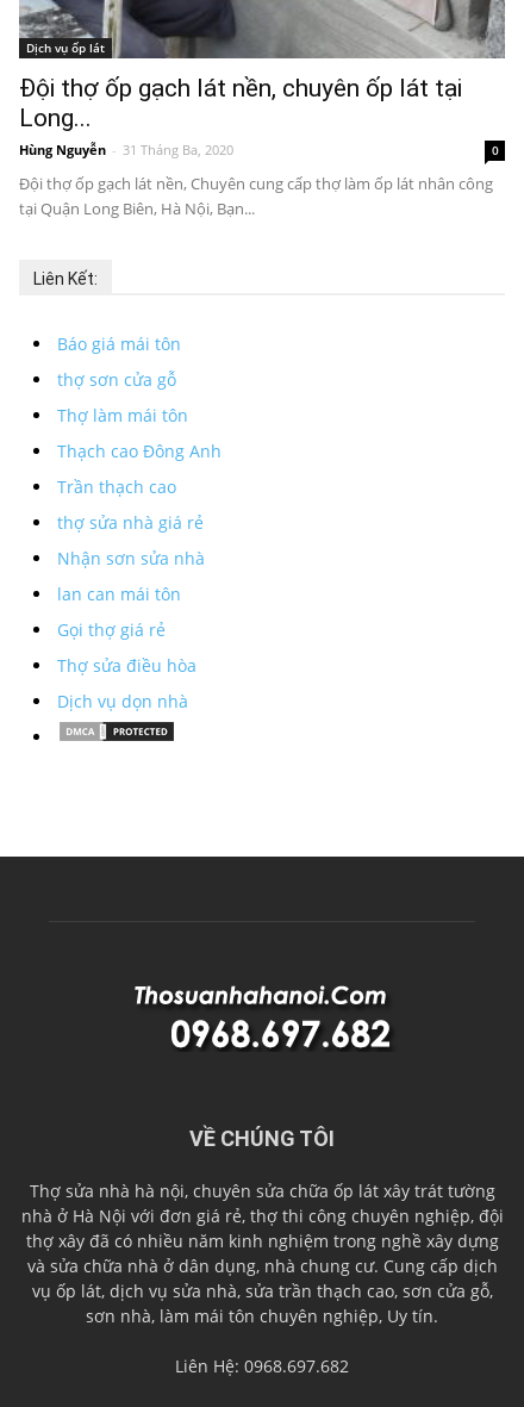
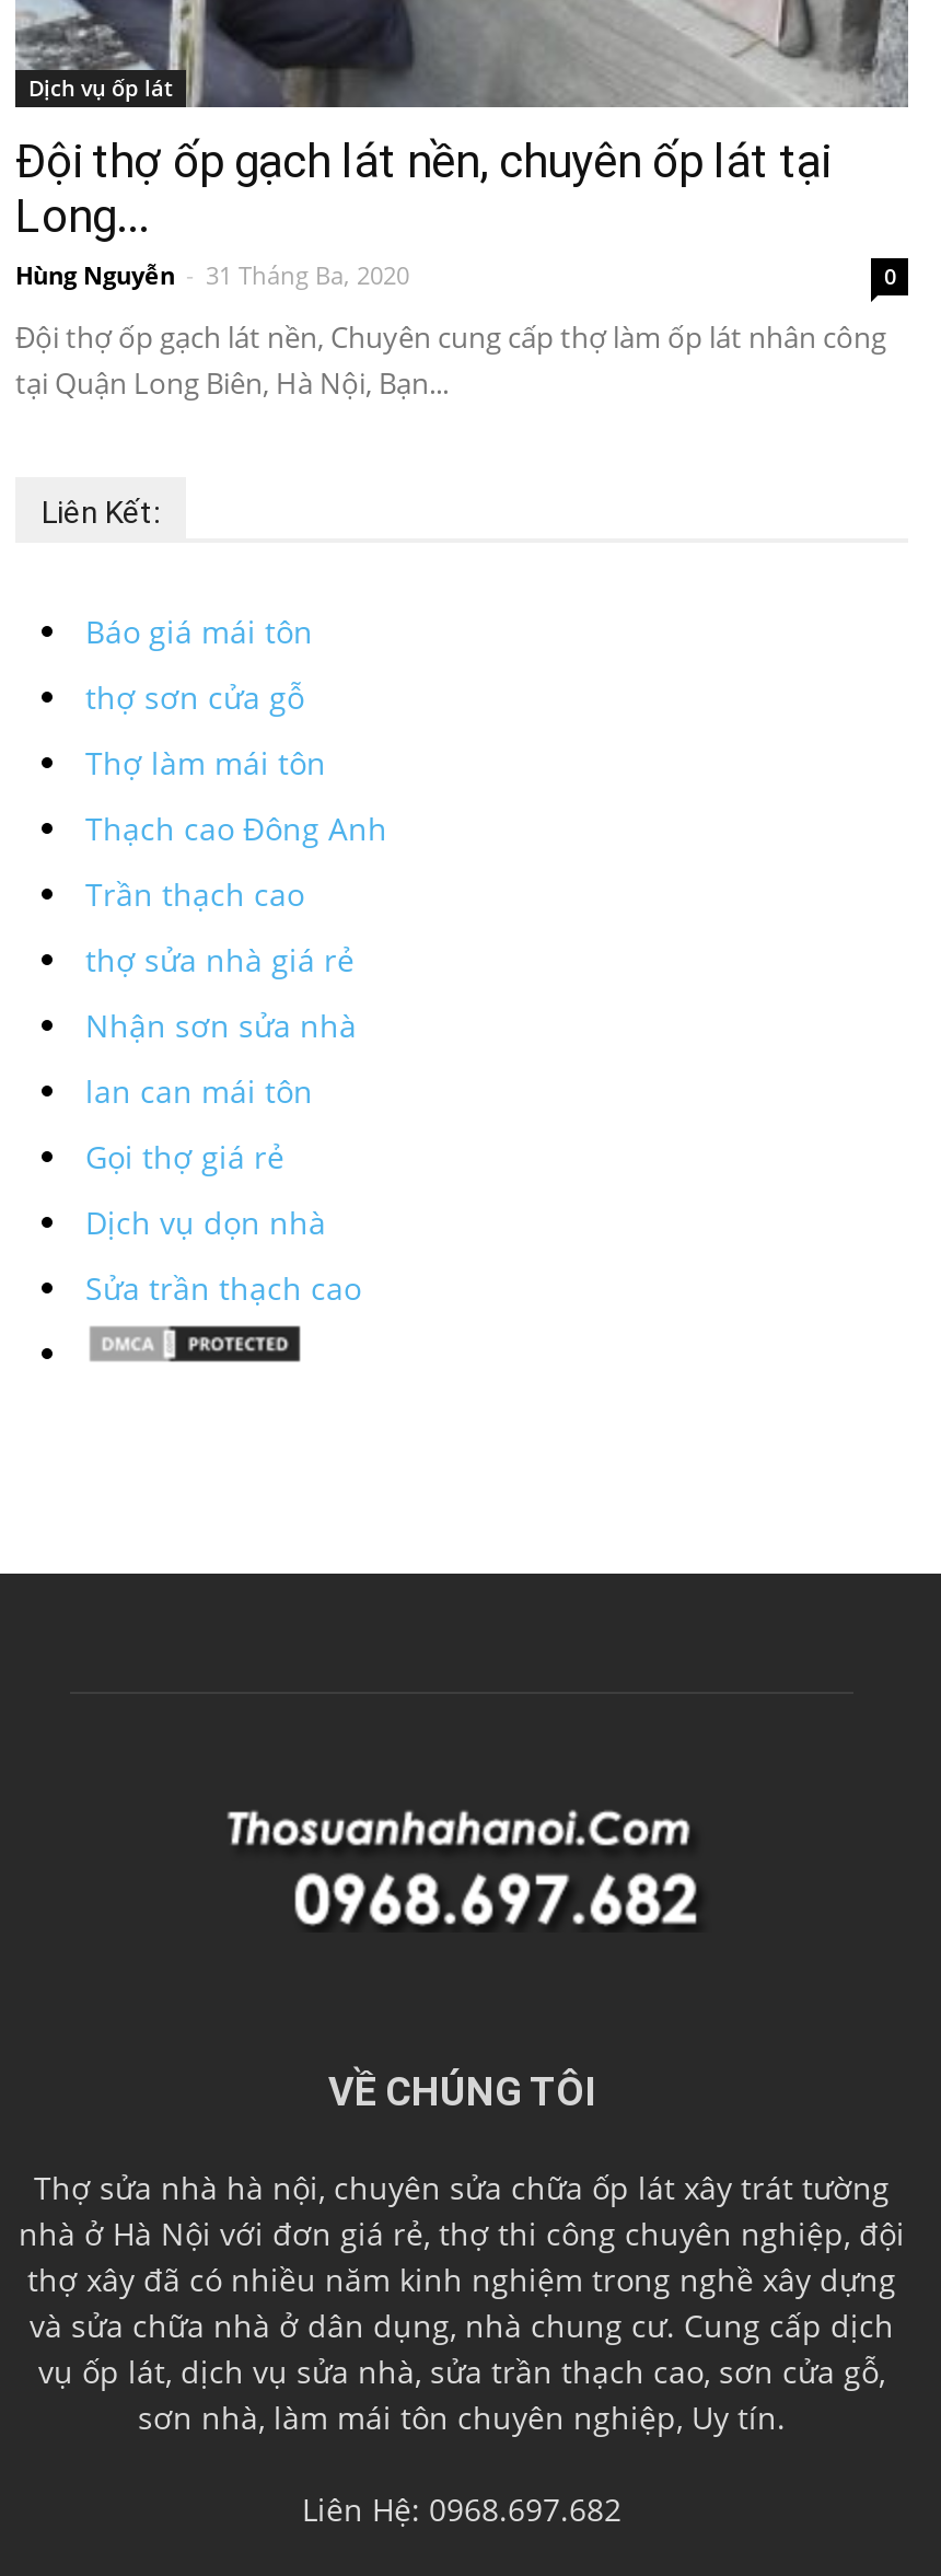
[57,654,196,677] Thợ sửa điều hòa -> none
moved [57,690,188,712] -> [85,1202,326,1243]: Dịch vụ dọn nhà
none -> [85,1267,361,1309] Sửa trần thạch cao

